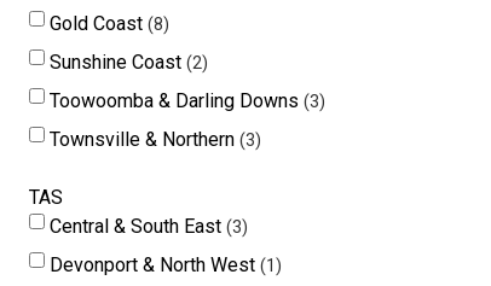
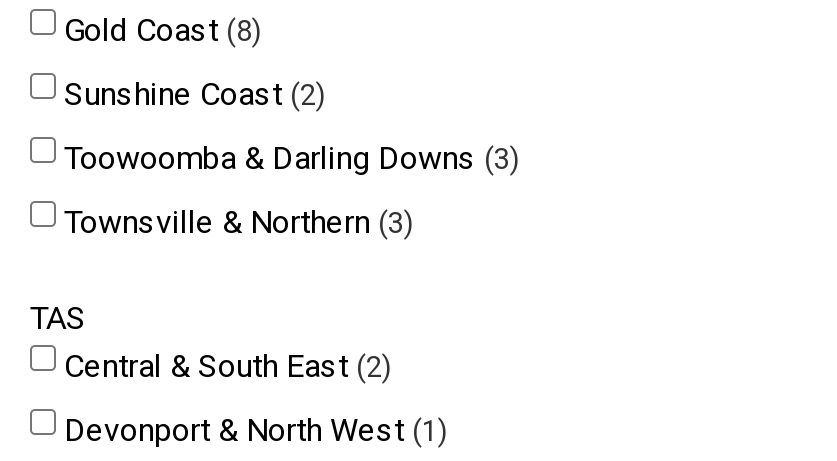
[50,215,242,238] Central & South East 3 -> [64,347,382,385] Central & South East 2

